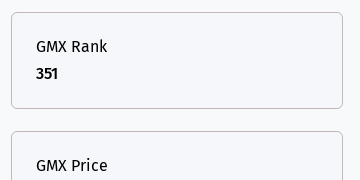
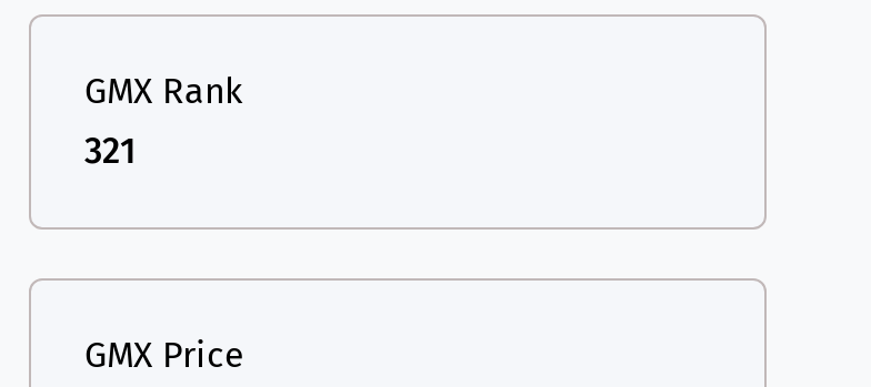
[36,64,58,83] 351 -> [84,130,136,172] 321

